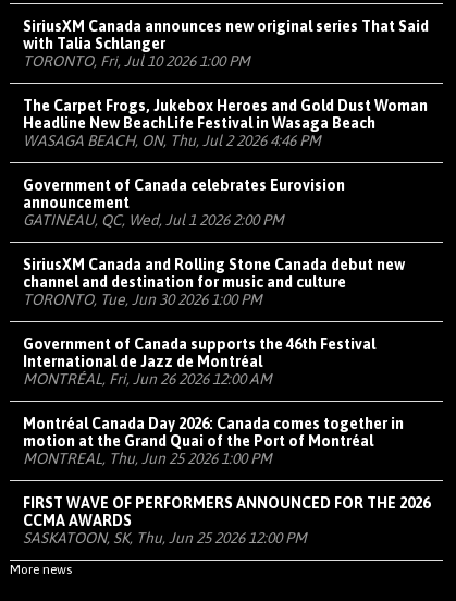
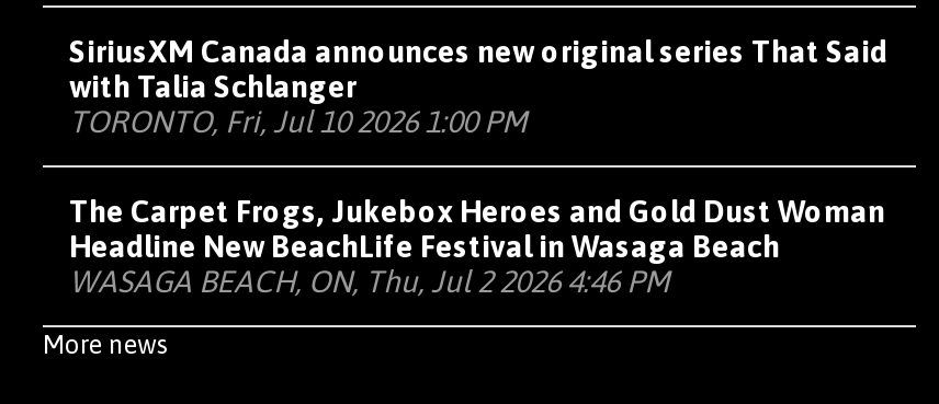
[23,176,430,546] Government of Canada celebrates Eurovision | announcement | GATINEAU, QC, Wed, Jul 1 2026 2:00 PM | SiriusXM Canada and Rolling Stone Canada debut new | channel and destination for music and culture | TORONTO, Tue, Jun 30 2026 1:00 PM | Government of Canada supports the 46th Festival | International de Jazz de Montréal | MONTRÉAL, Fri, Jun 26 2026 12:00 AM | Montréal Canada Day 2026: Canada comes together in | motion at the Grand Quai of the Port of Montréal | MONTREAL, Thu, Jun 25 2026 1:00 PM | FIRST WAVE OF PERFORMERS ANNOUNCED FOR THE 2026 | CCMA AWARDS | SASKATOON, SK, Thu, Jun 25 2026 12:00 PM -> none

